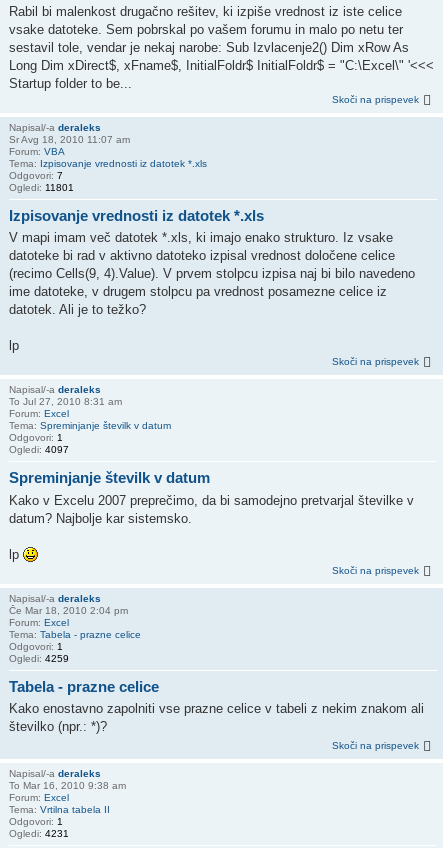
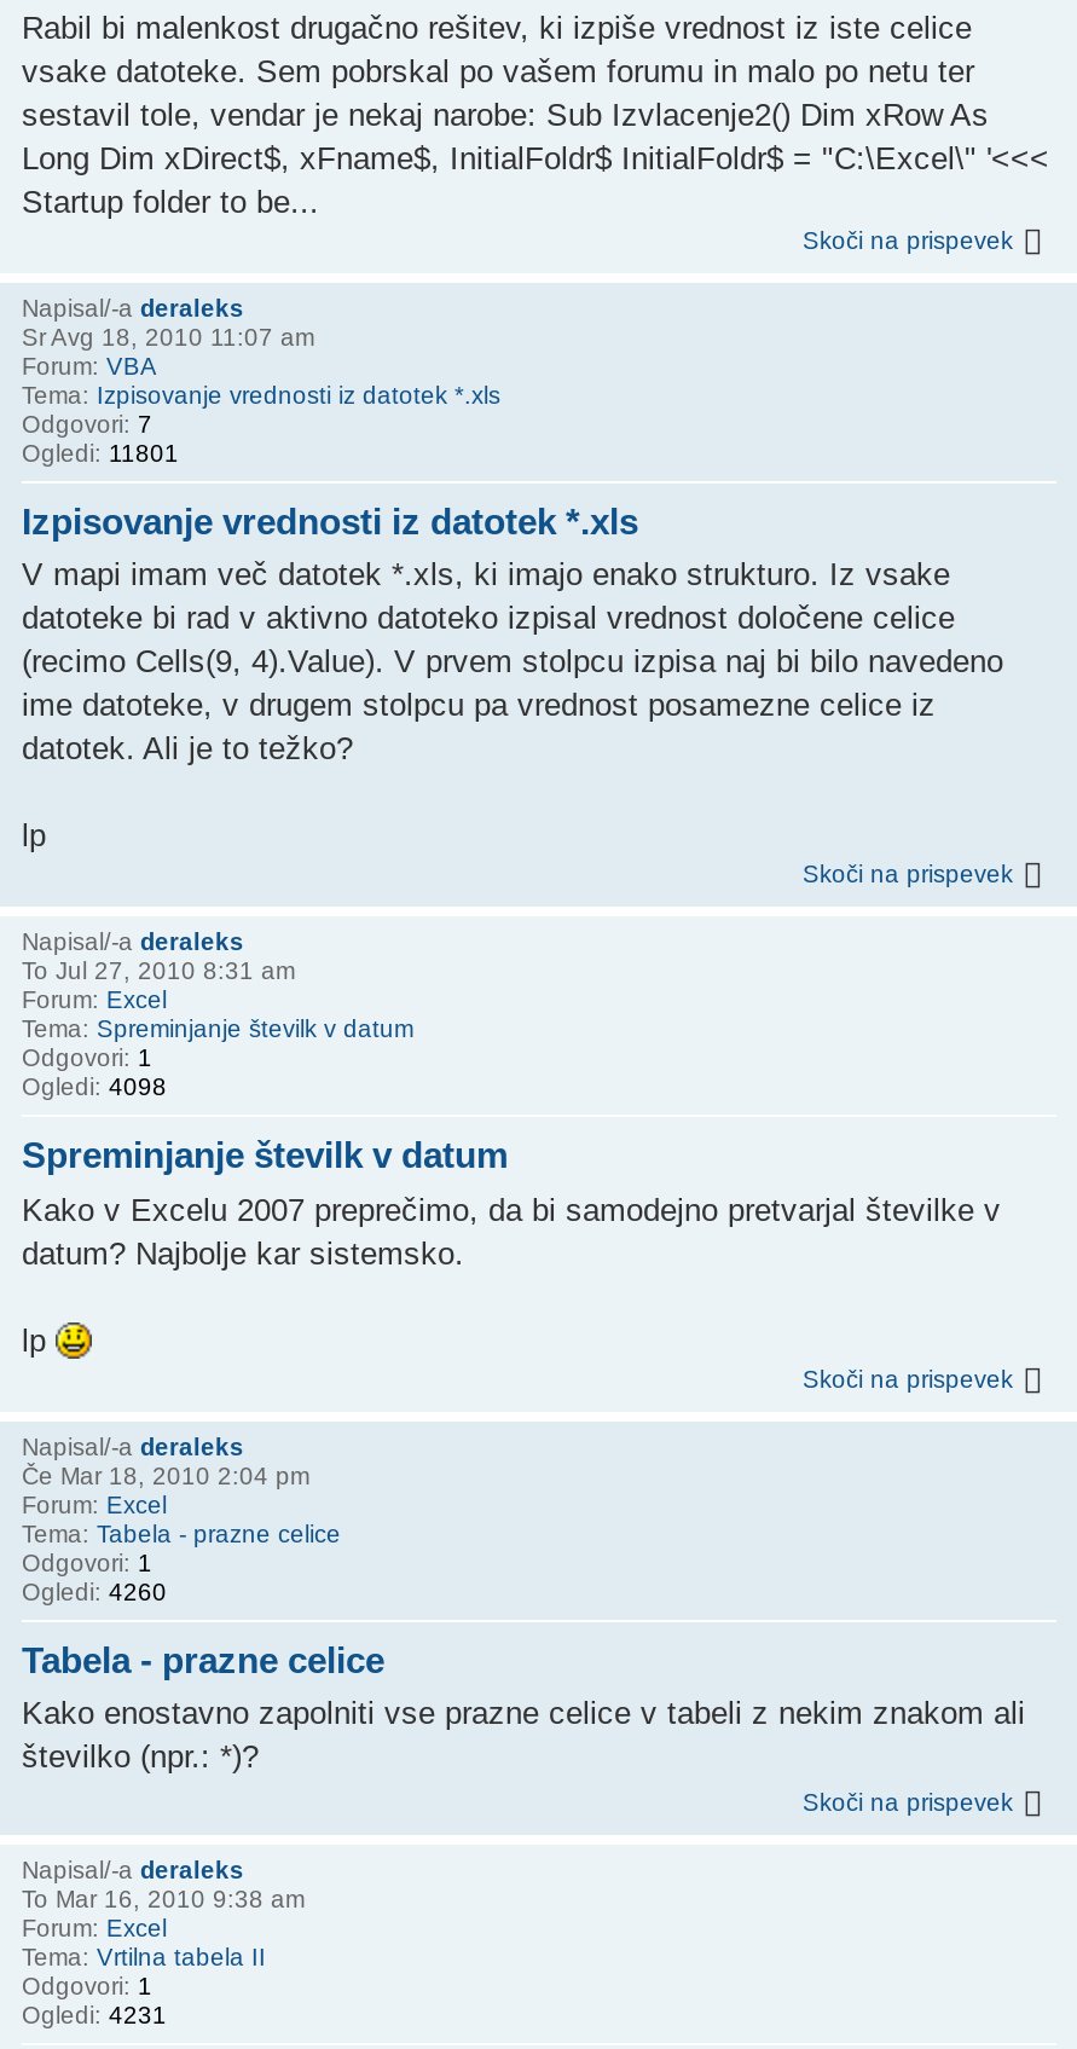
[9,444,69,455] Ogledi: 4097 -> [22,1073,167,1100] Ogledi: 4098
[9,652,69,663] Ogledi: 4259 -> [22,1578,167,1604] Ogledi: 4260

